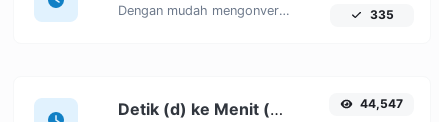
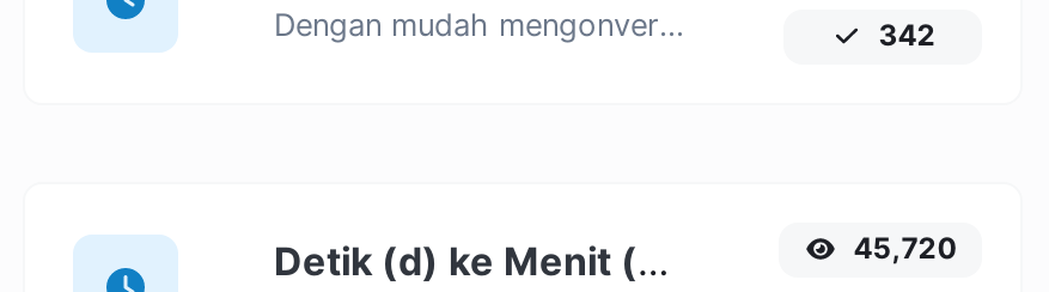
[367,7,394,22] 335 -> [871,18,936,54] 342
[357,96,403,111] 44,547 -> [846,230,956,266] 45,720

